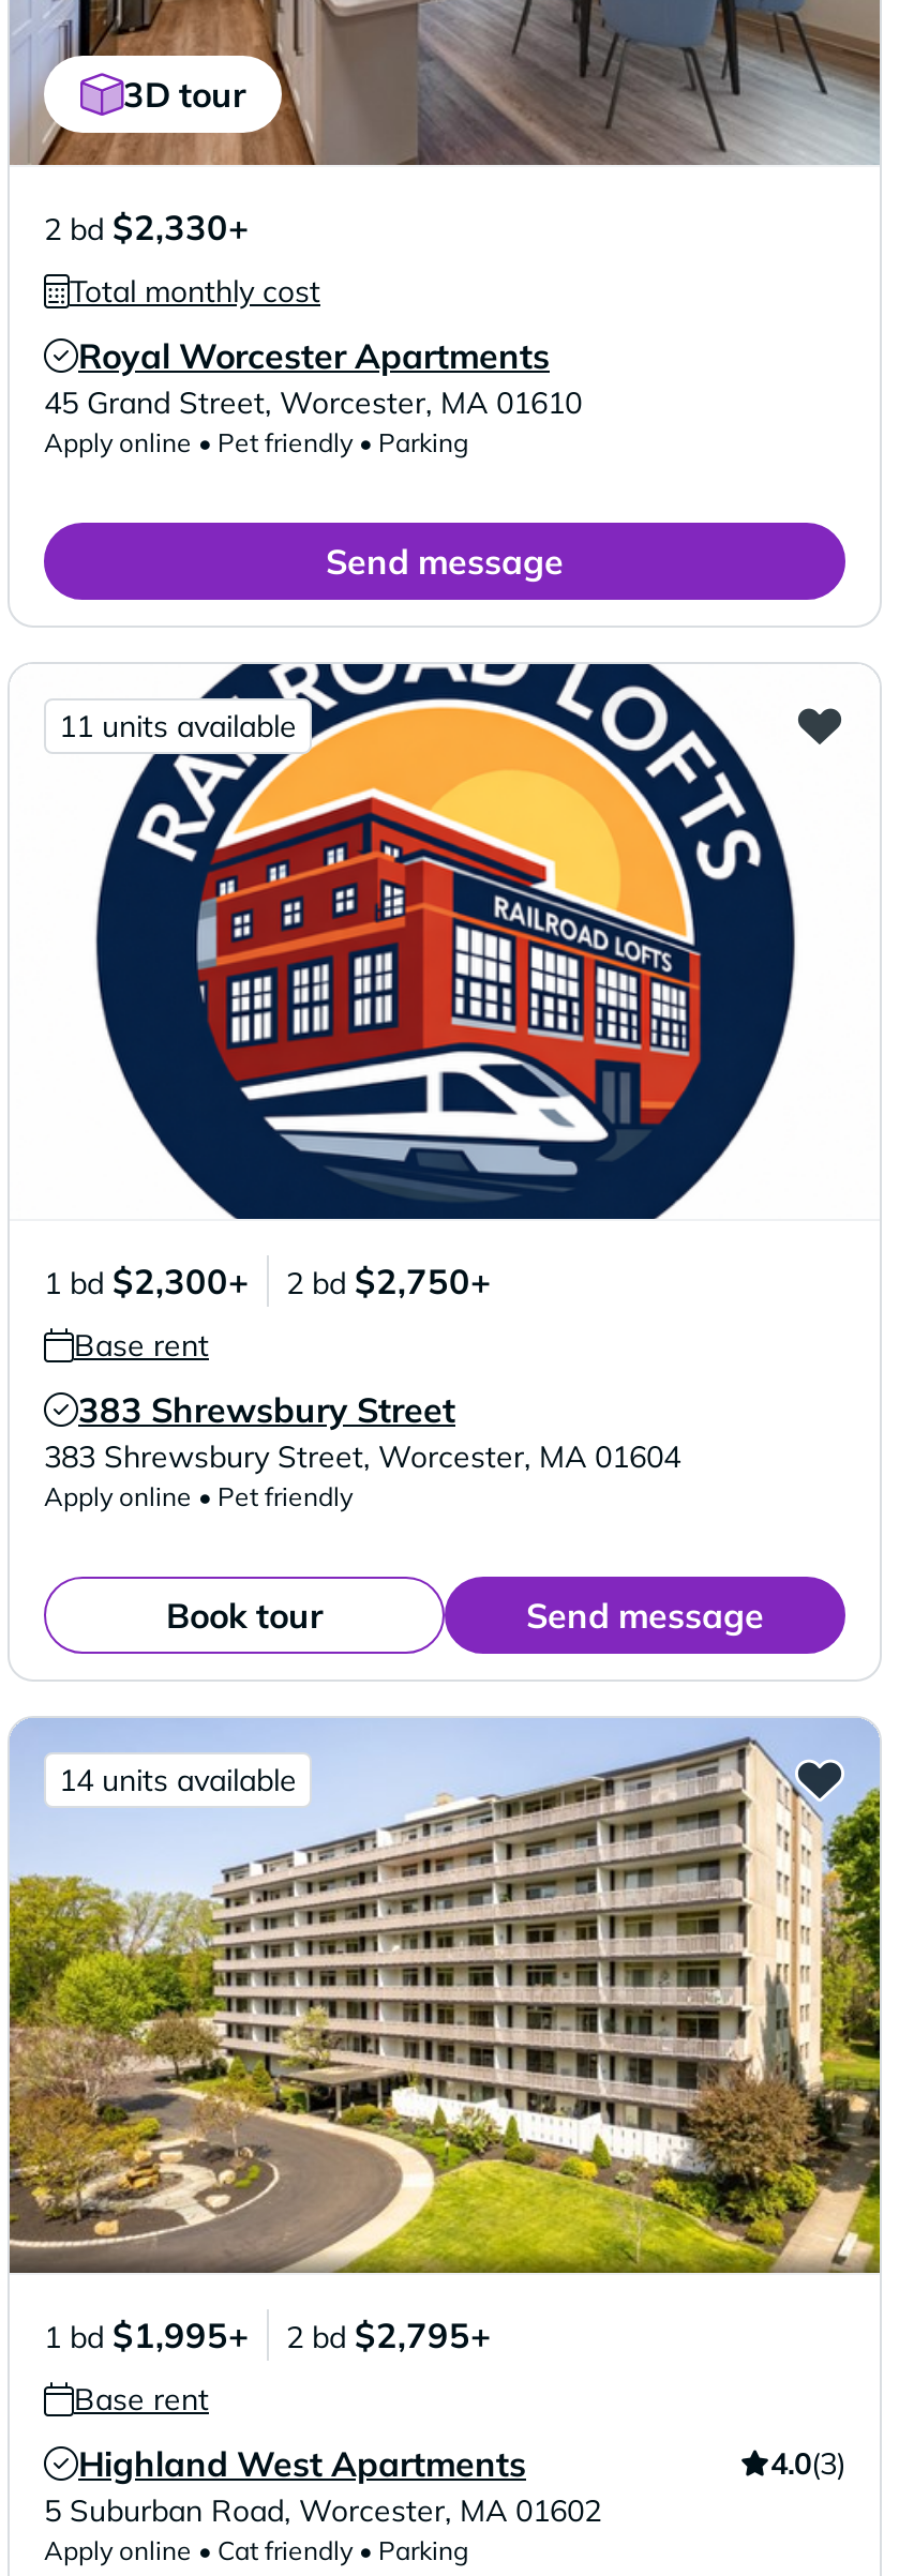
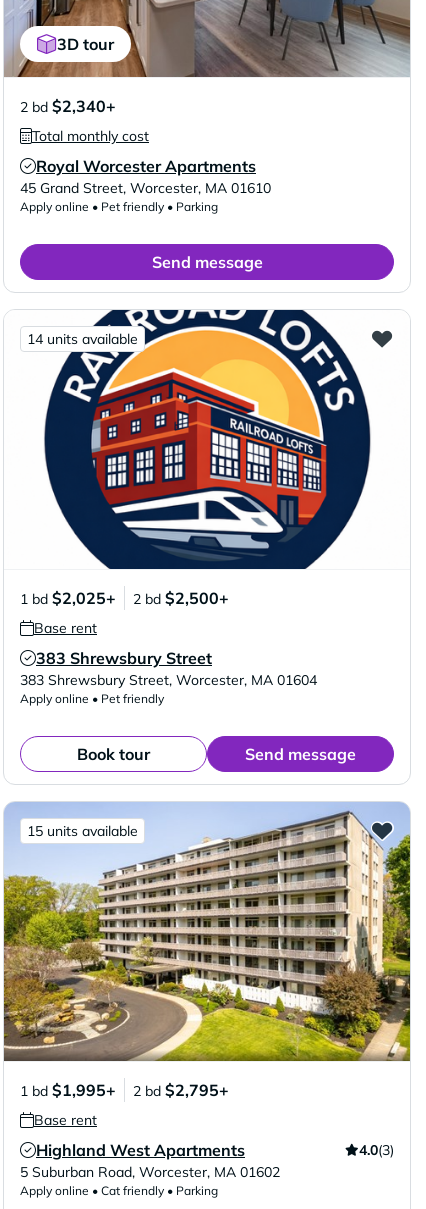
[44,206,250,248] 2 bd $2,330+ -> [20,96,116,116] 2 bd $2,340+
[59,707,297,745] 11 units available -> none
[44,1260,250,1302] 1 bd $2,300+ -> [20,588,116,608] 1 bd $2,025+
[286,1260,492,1302] 2 bd $2,750+ -> [133,588,229,608] 2 bd $2,500+
none -> [27,822,138,840] 15 units available
moved [59,1761,297,1799] -> [27,330,138,348]: 14 units available

